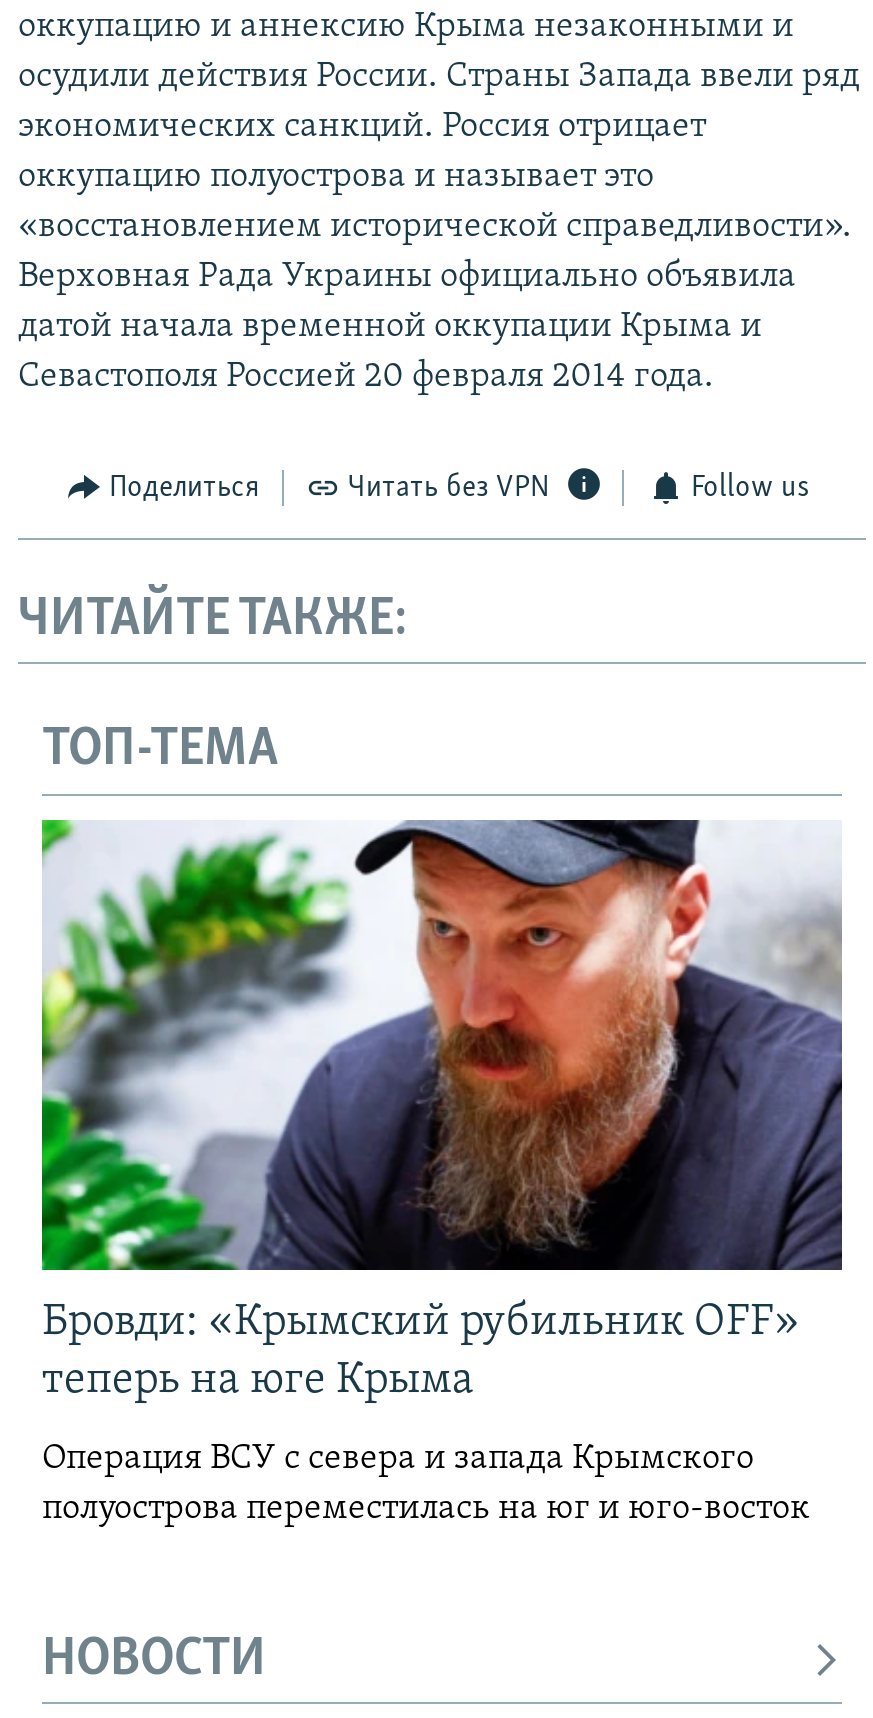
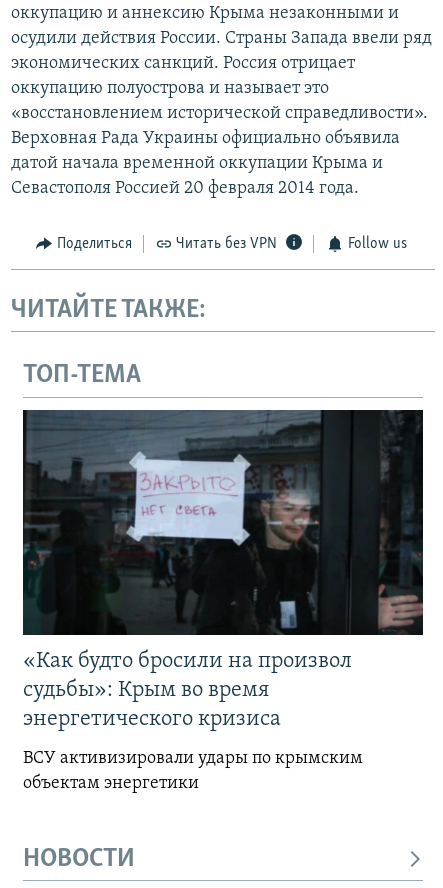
[40,818,844,1404] [image] | Бровди: «Крымский рубильник OFF» | теперь на юге Крыма -> [22,409,424,731] [image] | «Как будто бросили на произвол | судьбы»: Крым во время | энергетического кризиса
[42,1440,810,1528] Операция ВСУ с севера и запада Крымского | полуострова переместилась на юг и юго-восток -> [23,749,363,793] ВСУ активизировали удары по крымским | объектам энергетики

